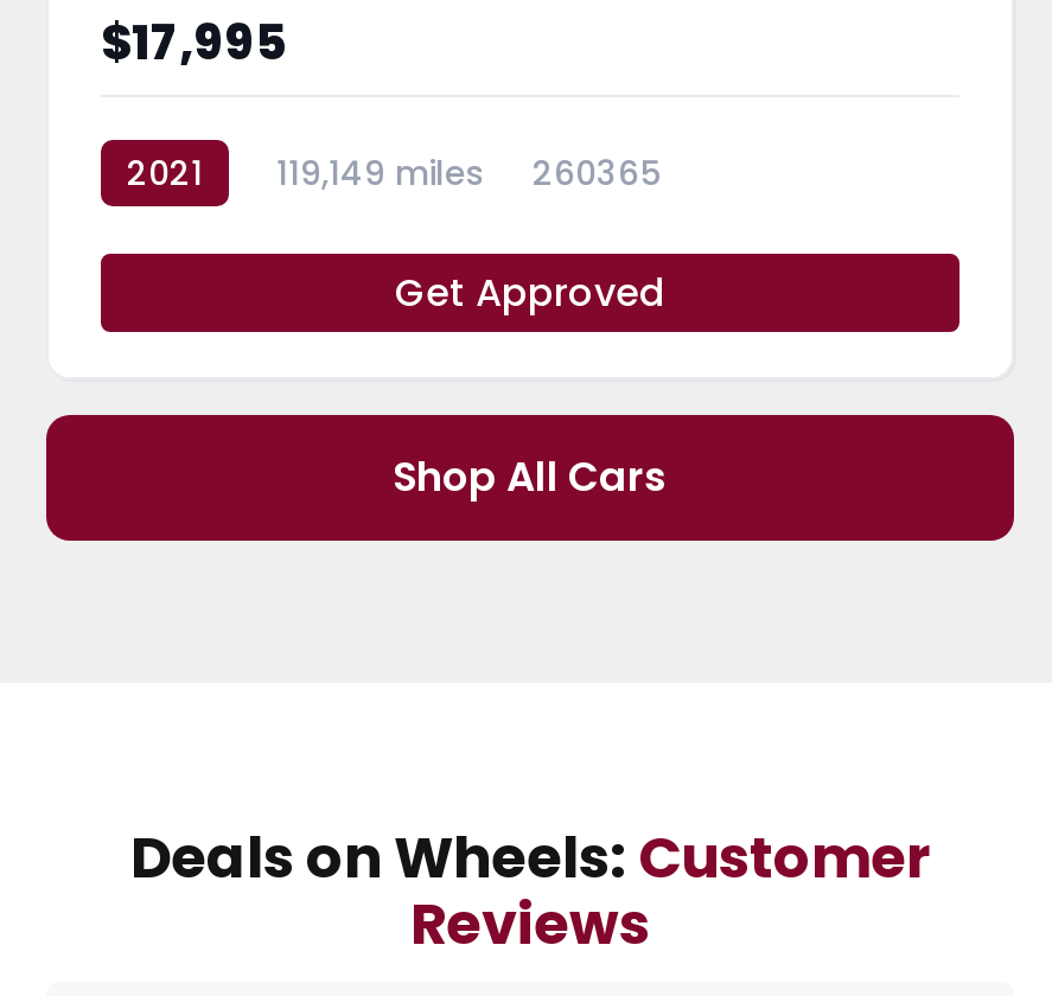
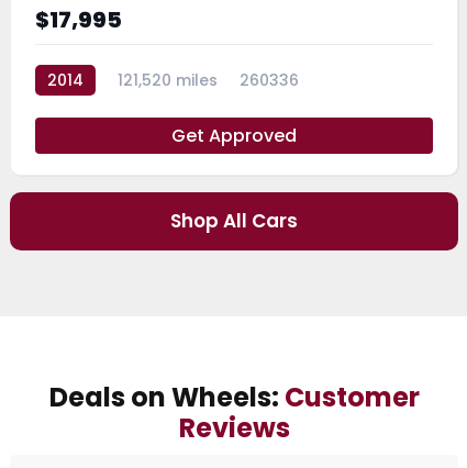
[127,149,203,196] 2021 -> [47,69,84,91] 2014
[276,149,485,196] 119,149 miles -> [118,69,218,91] 121,520 miles
[533,149,661,196] 260365 -> [240,69,299,91] 260336

